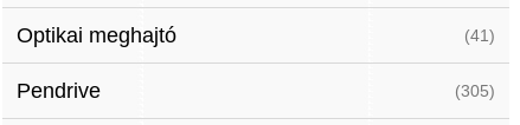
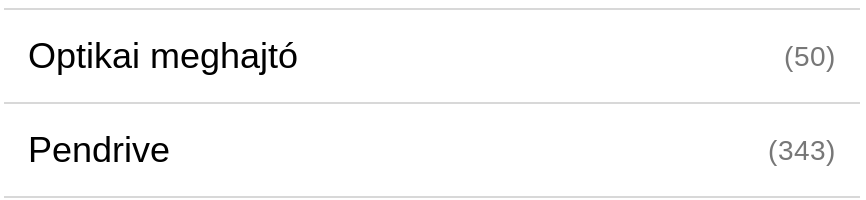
[464,26,495,45] (41) -> [784,40,836,72] (50)
[455,81,495,100] (305) -> [768,134,836,166] (343)

